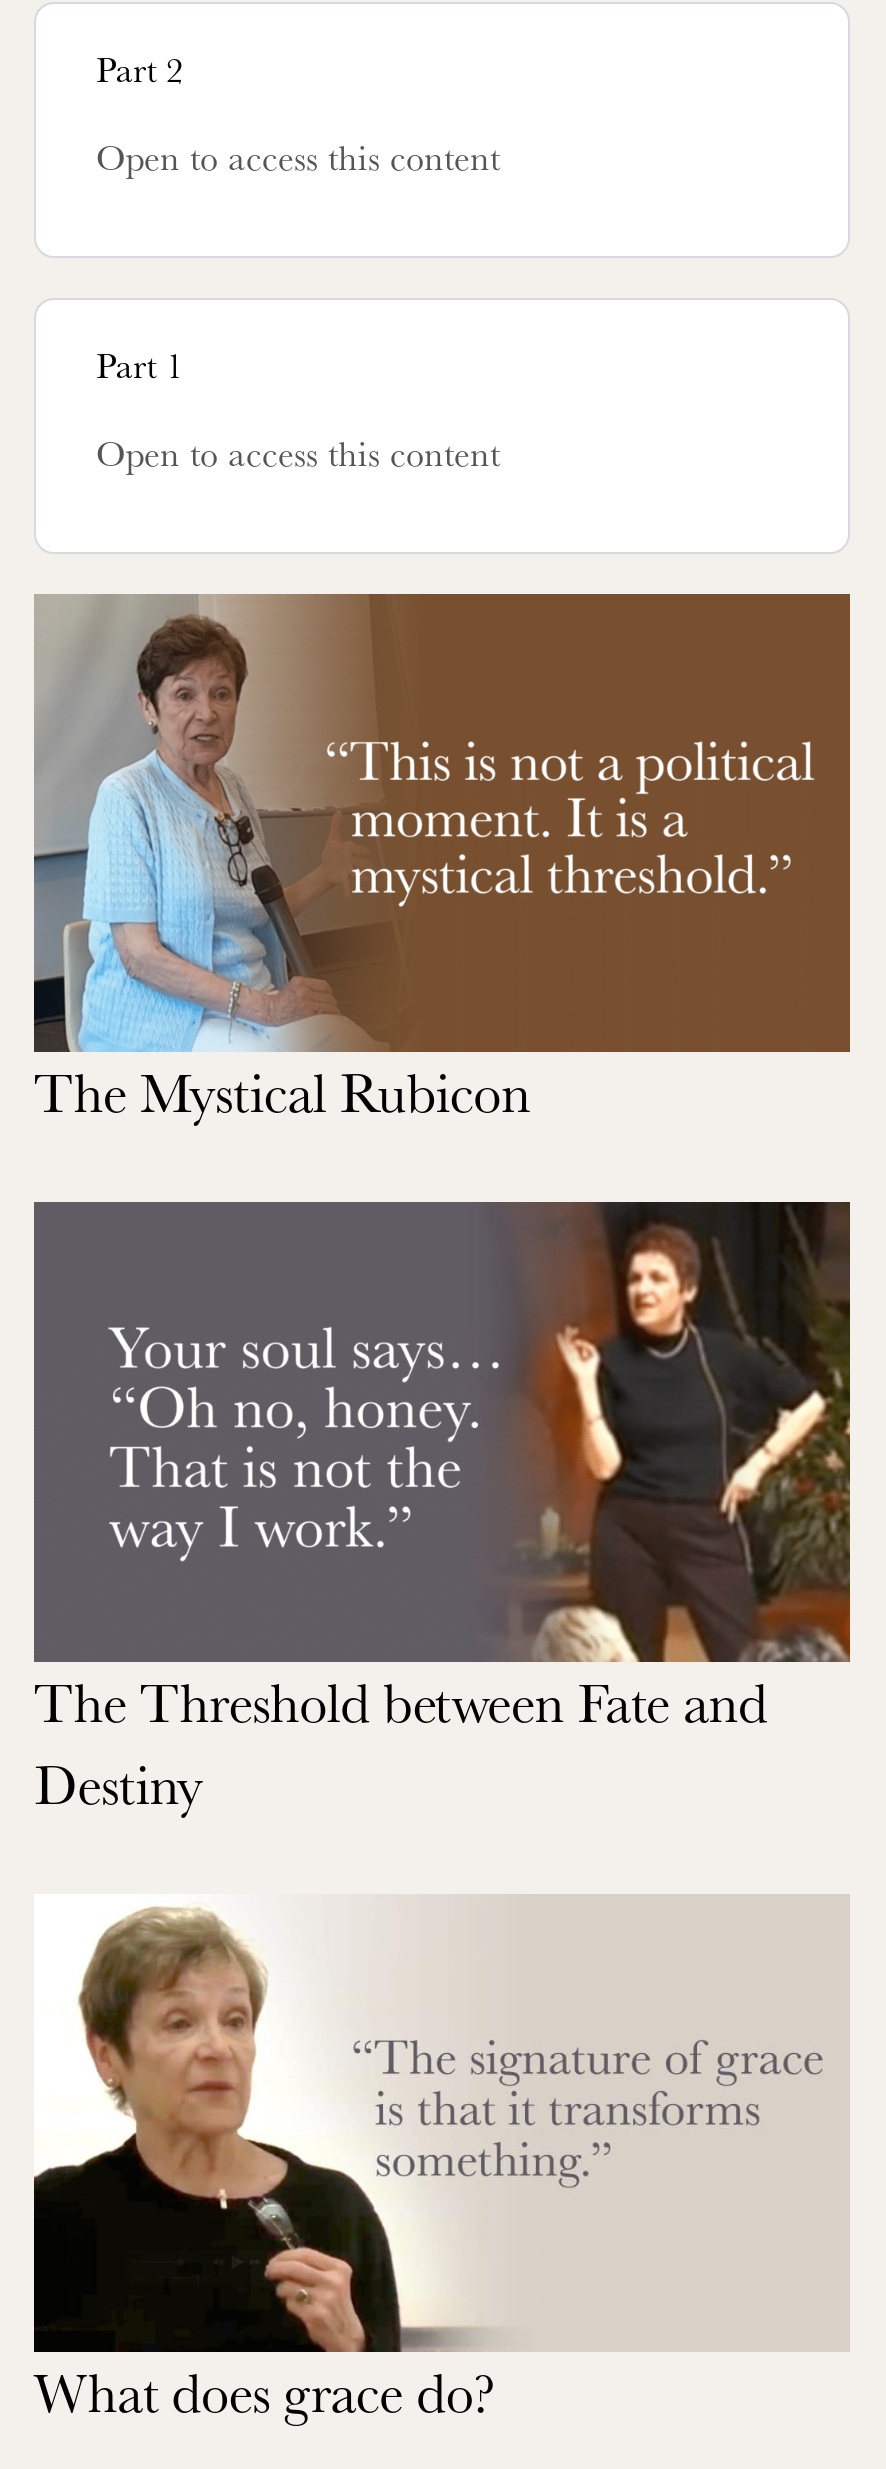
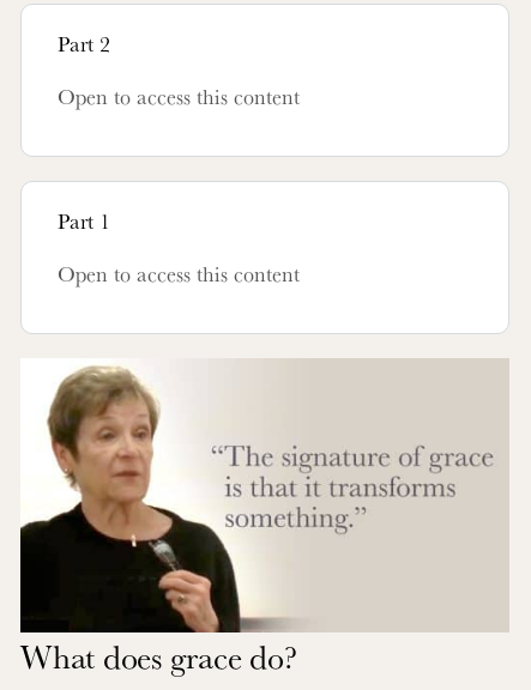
[32,592,852,1128] [image] | The Mystical Rubicon -> none
[32,1200,852,1819] [image] | The Threshold between Fate and | Destiny -> none

